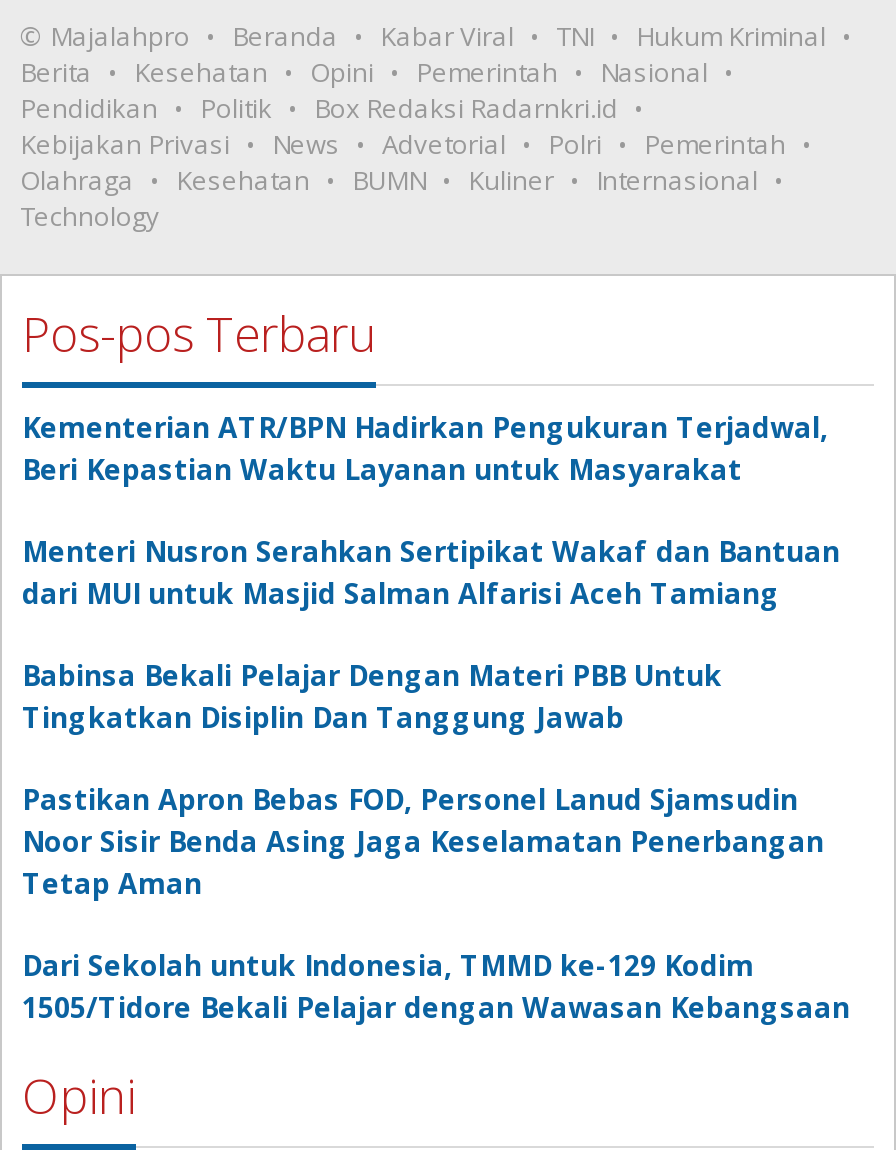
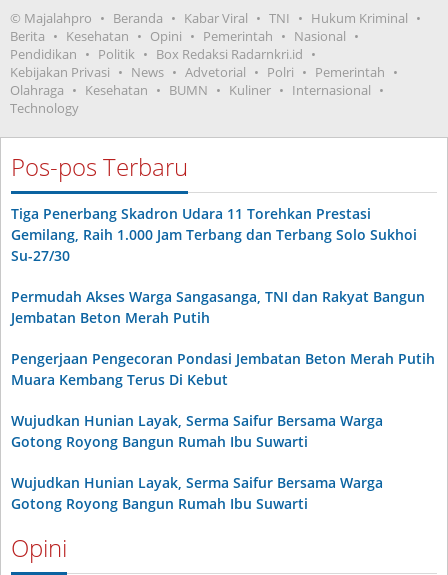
[22,407,828,487] Kementerian ATR/BPN Hadirkan Pengukuran Terjadwal, | Beri Kepastian Waktu Layanan untuk Masyarakat -> [11,204,417,265] Tiga Penerbang Skadron Udara 11 Torehkan Prestasi | Gemilang, Raih 1.000 Jam Terbang dan Terbang Solo Sukhoi | Su-27/30
[22,531,840,611] Menteri Nusron Serahkan Sertipikat Wakaf dan Bantuan | dari MUI untuk Masjid Salman Alfarisi Aceh Tamiang -> [11,287,425,327] Permudah Akses Warga Sangasanga, TNI dan Rakyat Bangun | Jembatan Beton Merah Putih
[22,655,722,735] Babinsa Bekali Pelajar Dengan Materi PBB Untuk | Tingkatkan Disiplin Dan Tanggung Jawab -> [11,349,435,389] Pengerjaan Pengecoran Pondasi Jembatan Beton Merah Putih | Muara Kembang Terus Di Kebut
[22,779,824,901] Pastikan Apron Bebas FOD, Personel Lanud Sjamsudin | Noor Sisir Benda Asing Jaga Keselamatan Penerbangan | Tetap Aman -> [11,411,383,451] Wujudkan Hunian Layak, Serma Saifur Bersama Warga | Gotong Royong Bangun Rumah Ibu Suwarti
[22,945,850,1025] Dari Sekolah untuk Indonesia, TMMD ke-129 Kodim | 1505/Tidore Bekali Pelajar dengan Wawasan Kebangsaan -> [11,473,383,513] Wujudkan Hunian Layak, Serma Saifur Bersama Warga | Gotong Royong Bangun Rumah Ibu Suwarti

